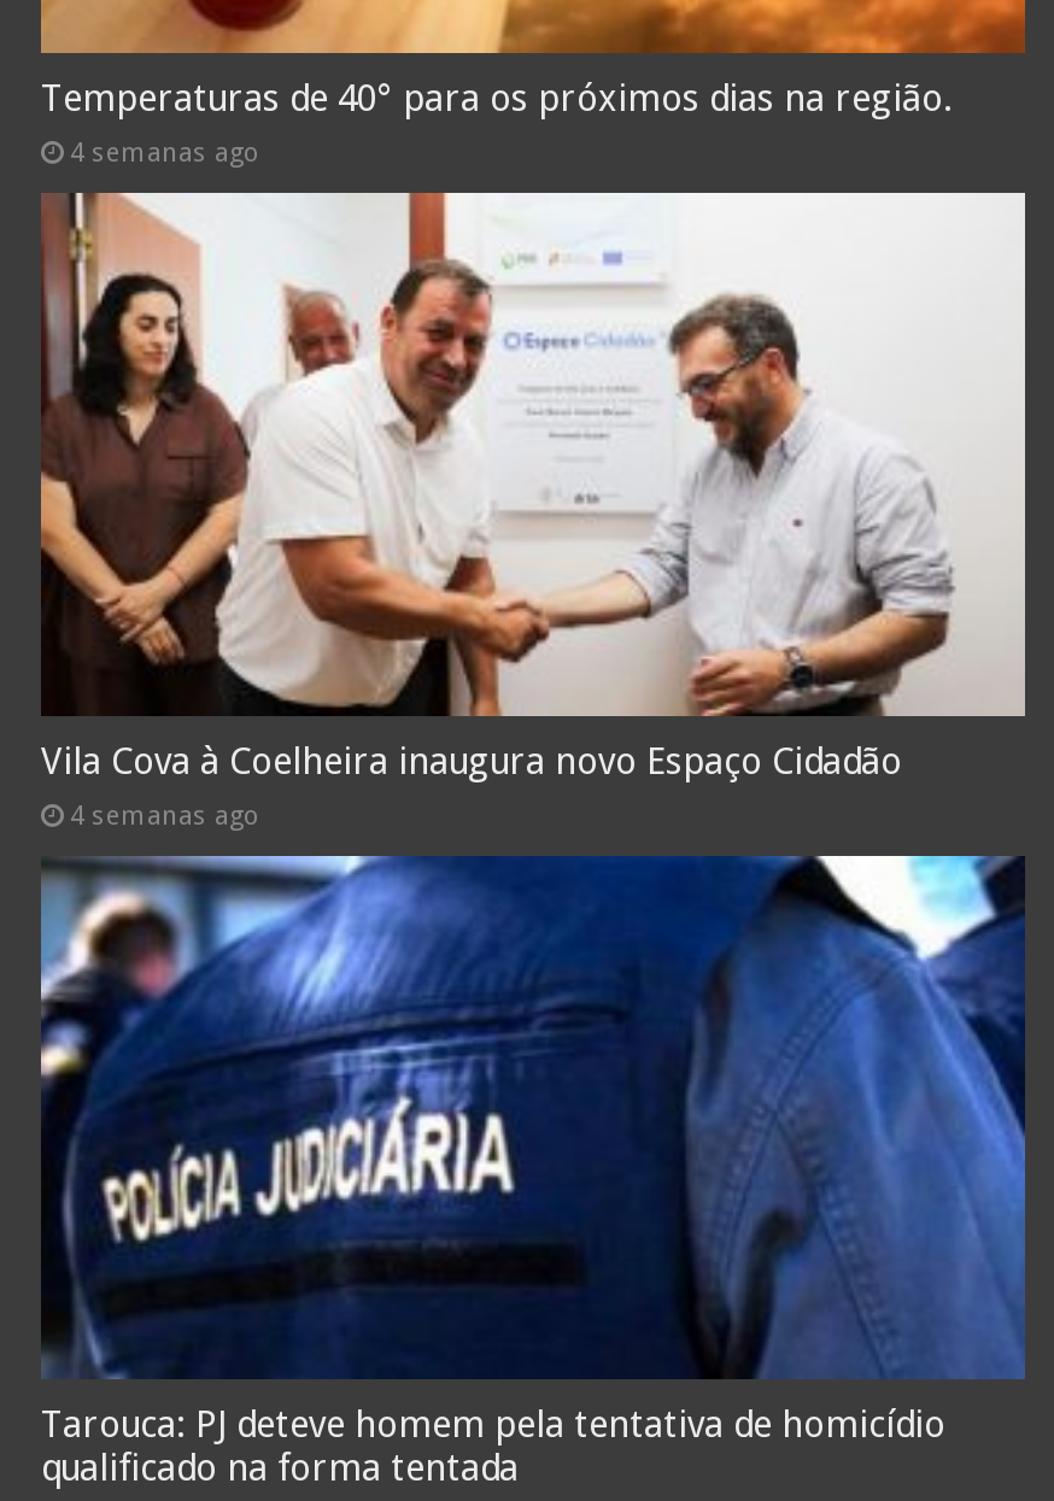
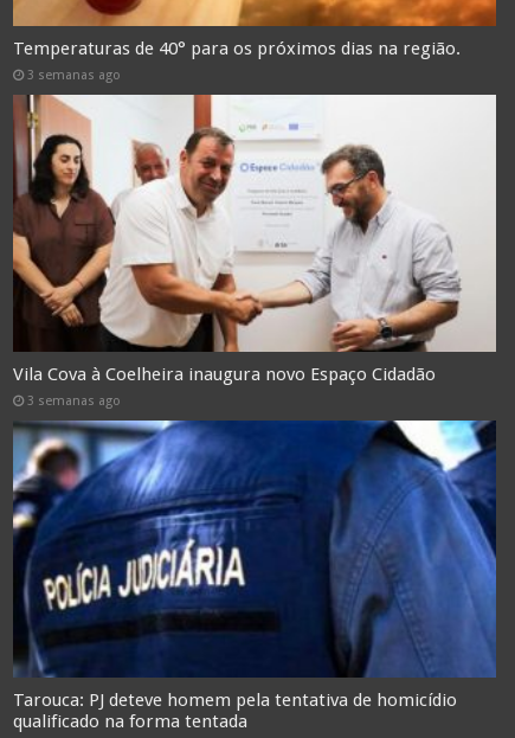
[70,136,260,168] 4 semanas ago -> [27,67,121,82] 3 semanas ago
[70,800,260,831] 4 semanas ago -> [27,393,121,408] 3 semanas ago

